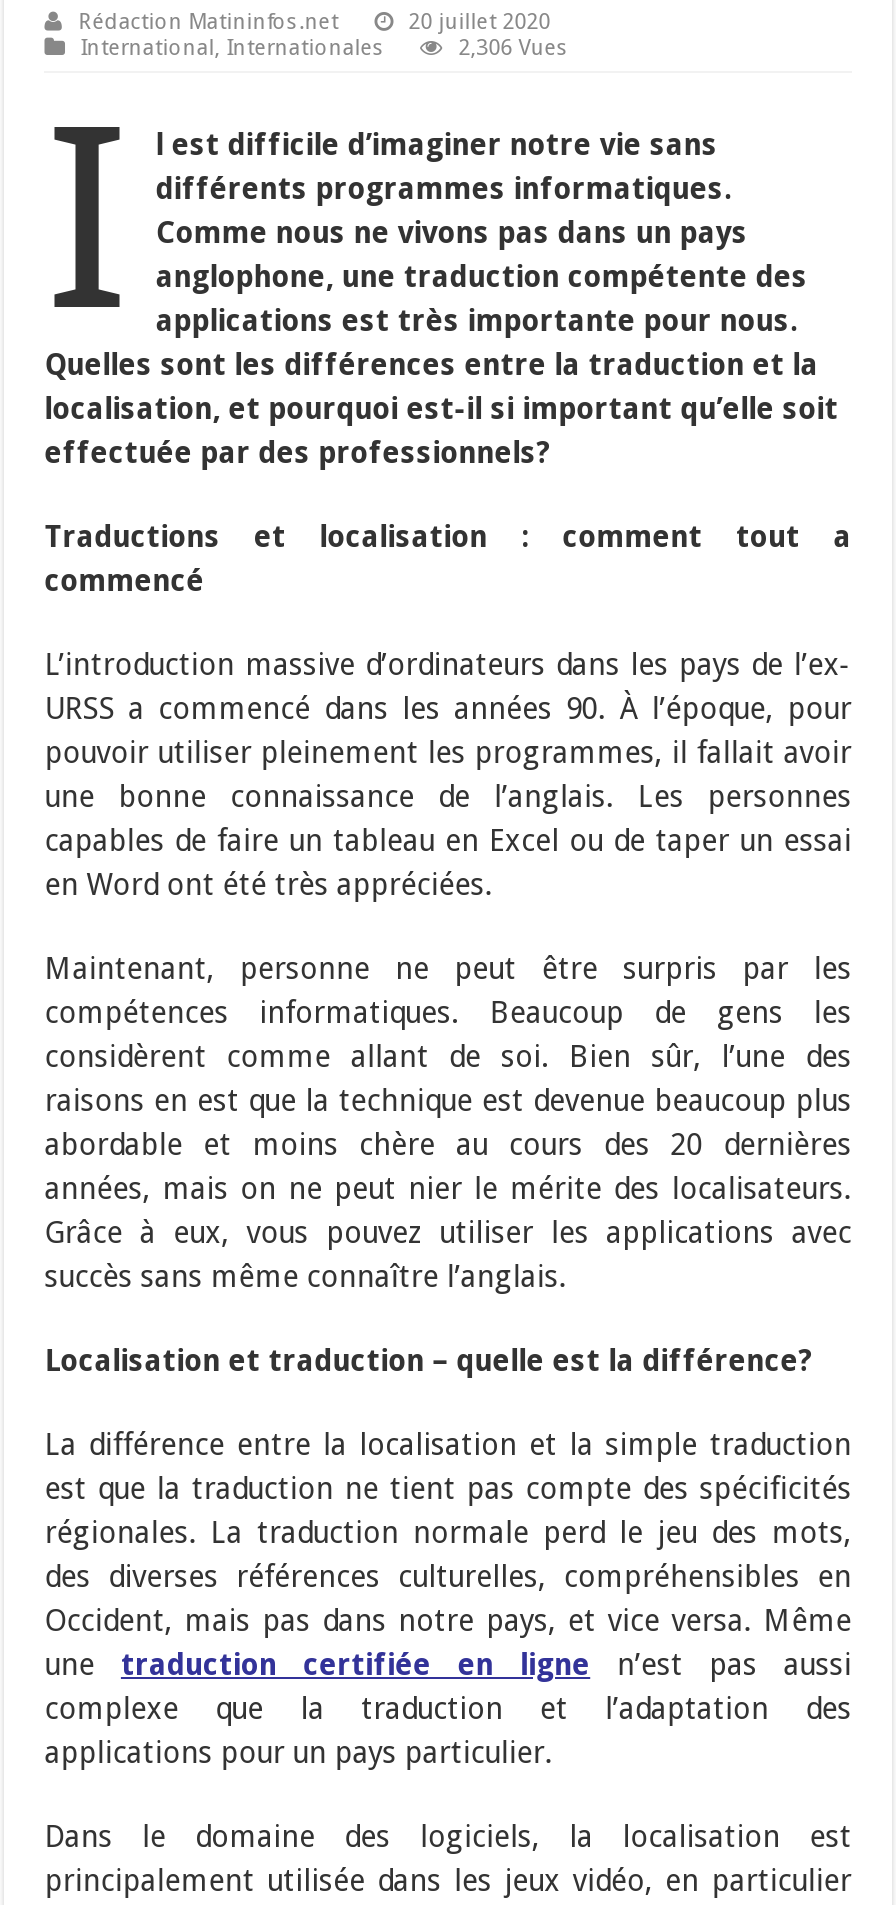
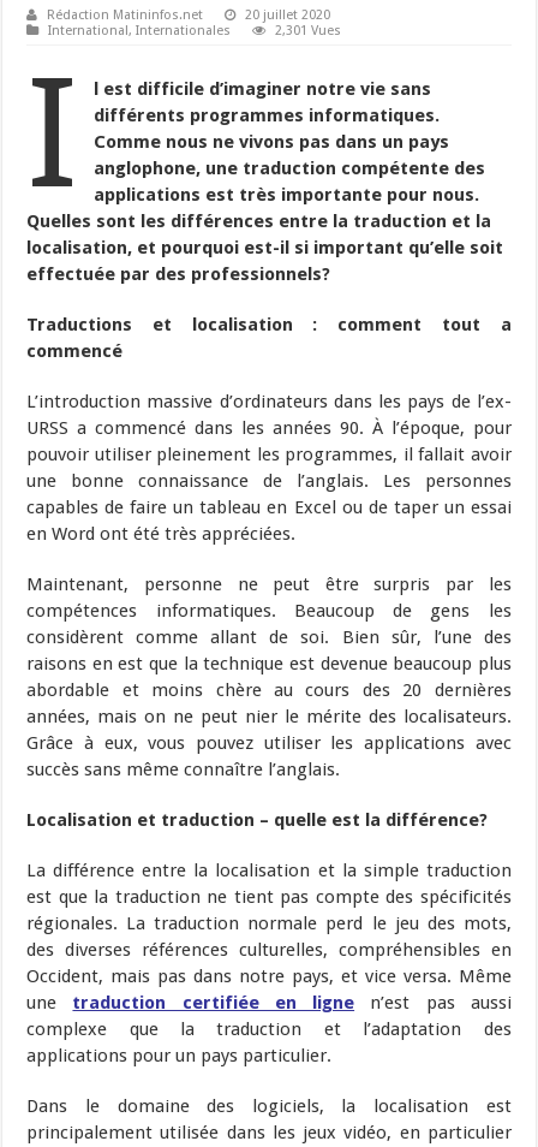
[458,35,568,61] 2,306 Vues -> [275,23,341,38] 2,301 Vues

